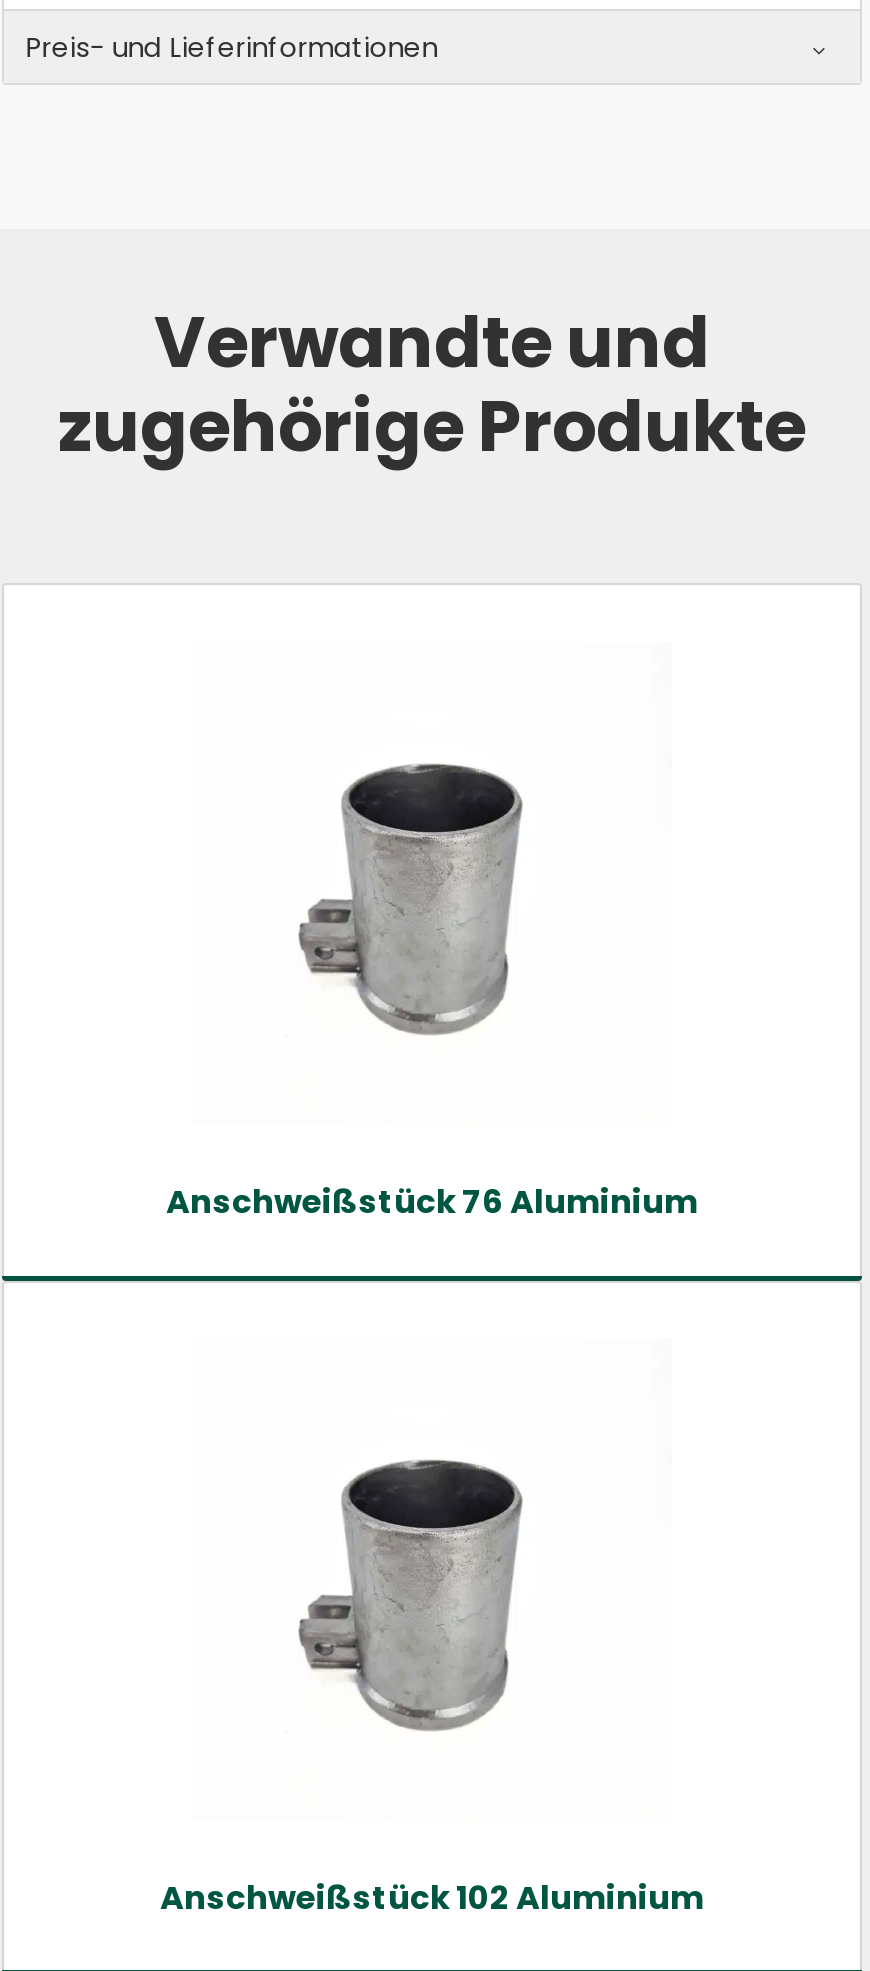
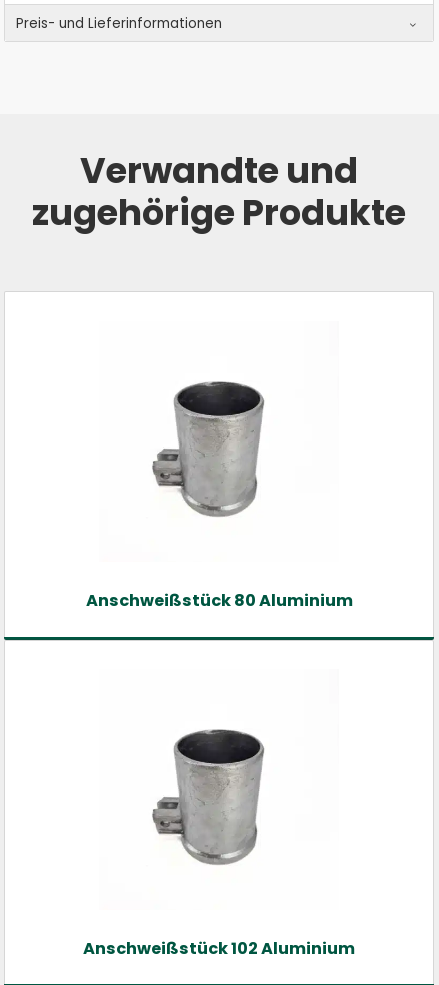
[166,1178,698,1224] Anschweißstück 76 Aluminium -> [85,589,352,612] Anschweißstück 80 Aluminium

